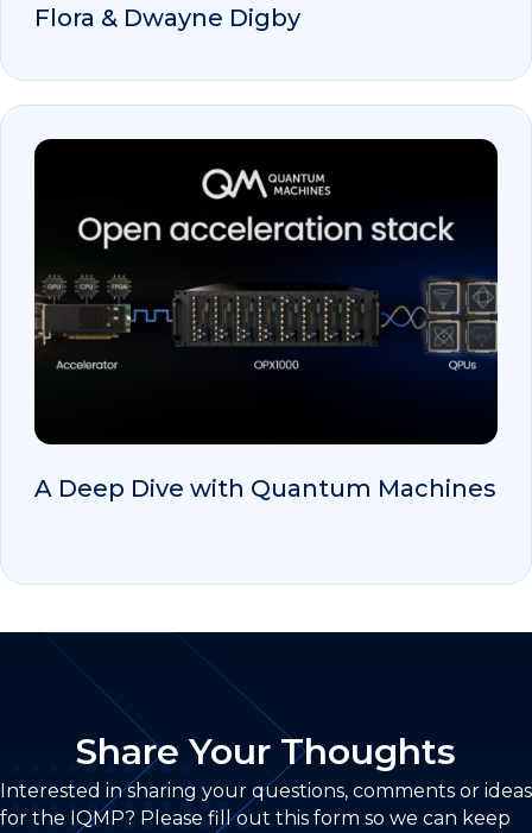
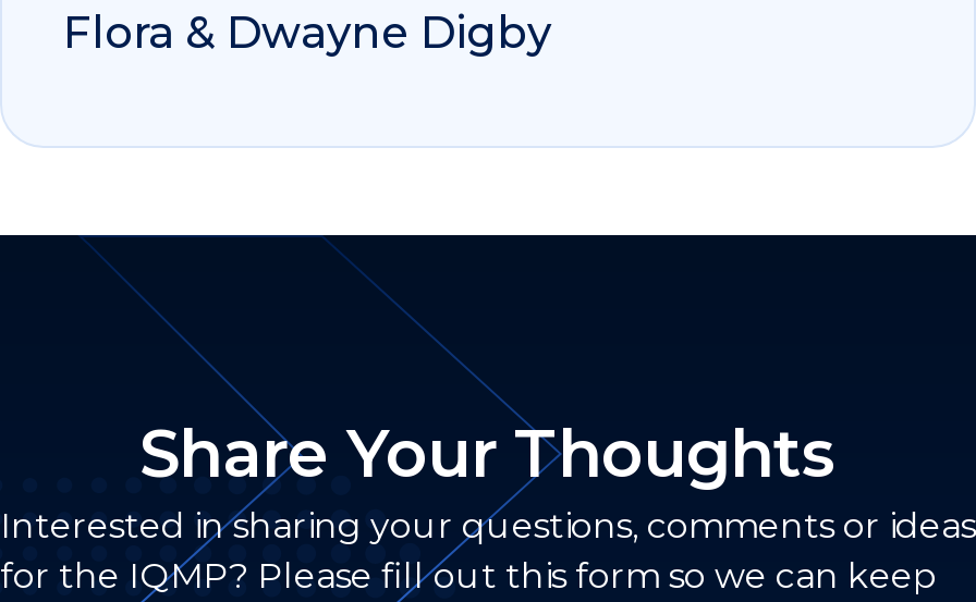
[33,138,499,503] [image] | A Deep Dive with Quantum Machines -> none

